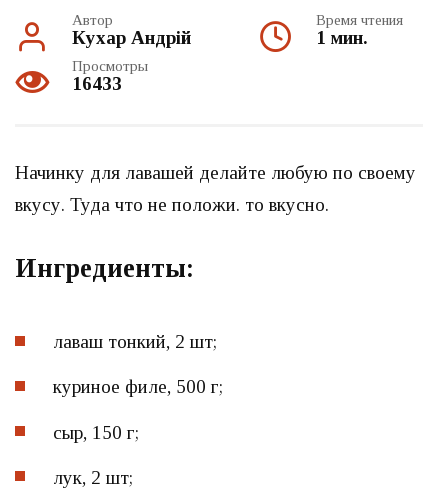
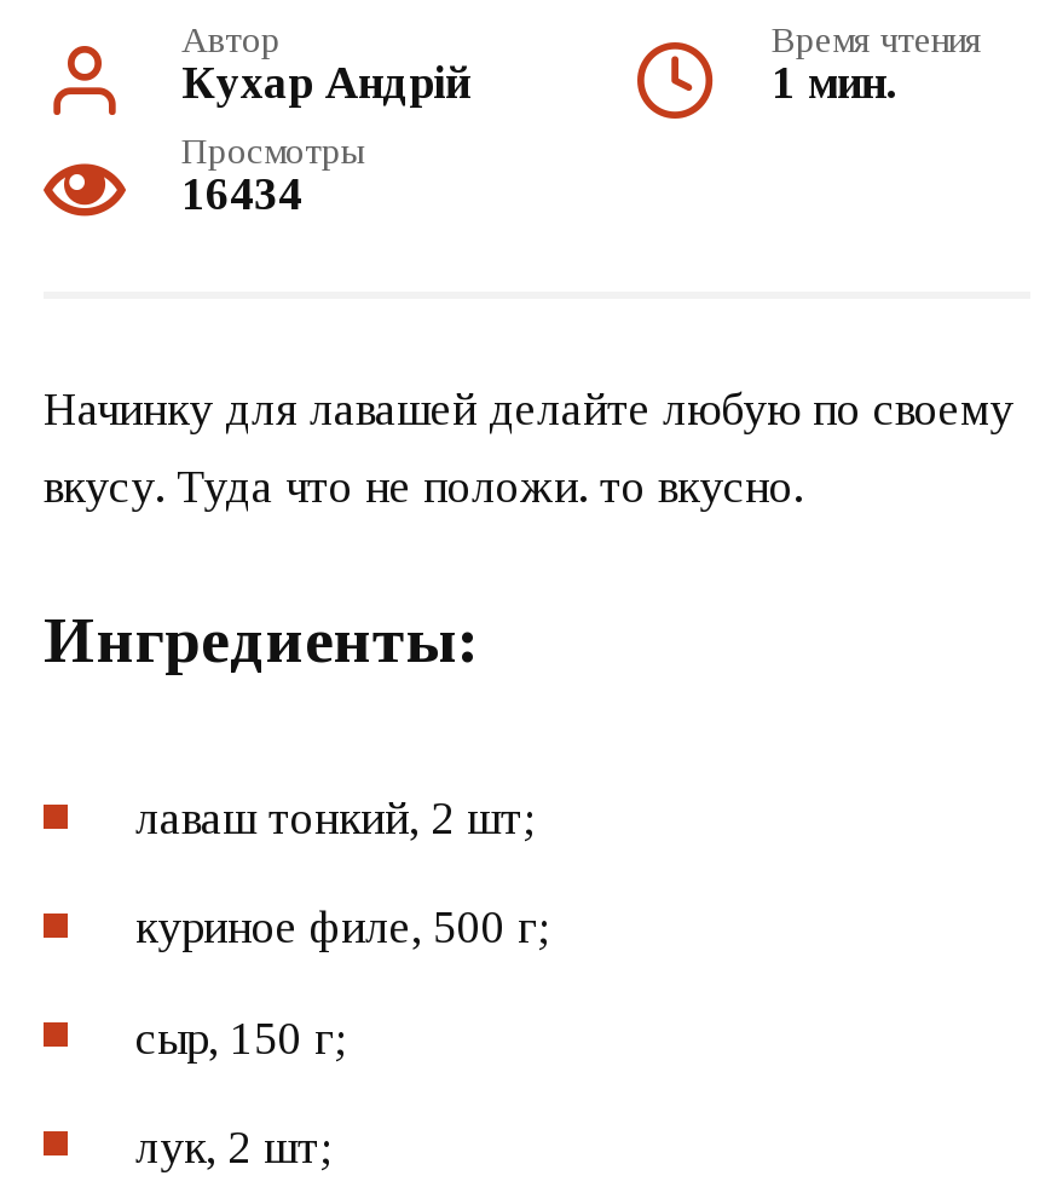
[72,73,122,94] 16433 -> [181,168,302,219] 16434

